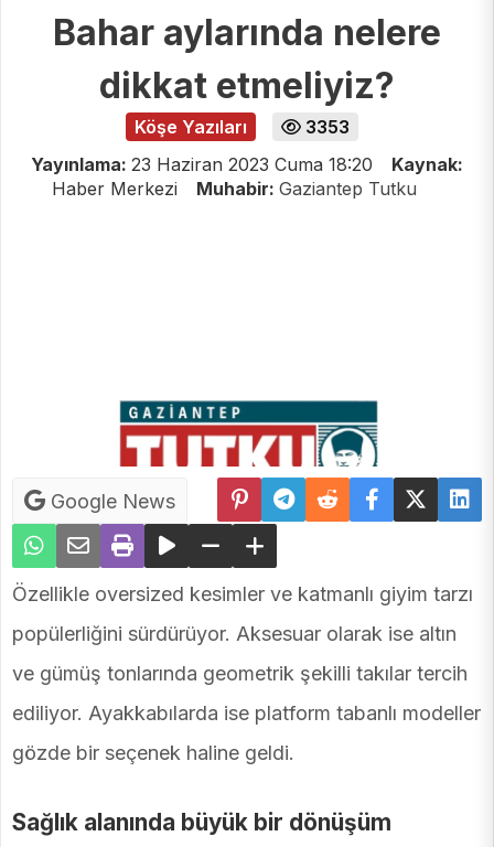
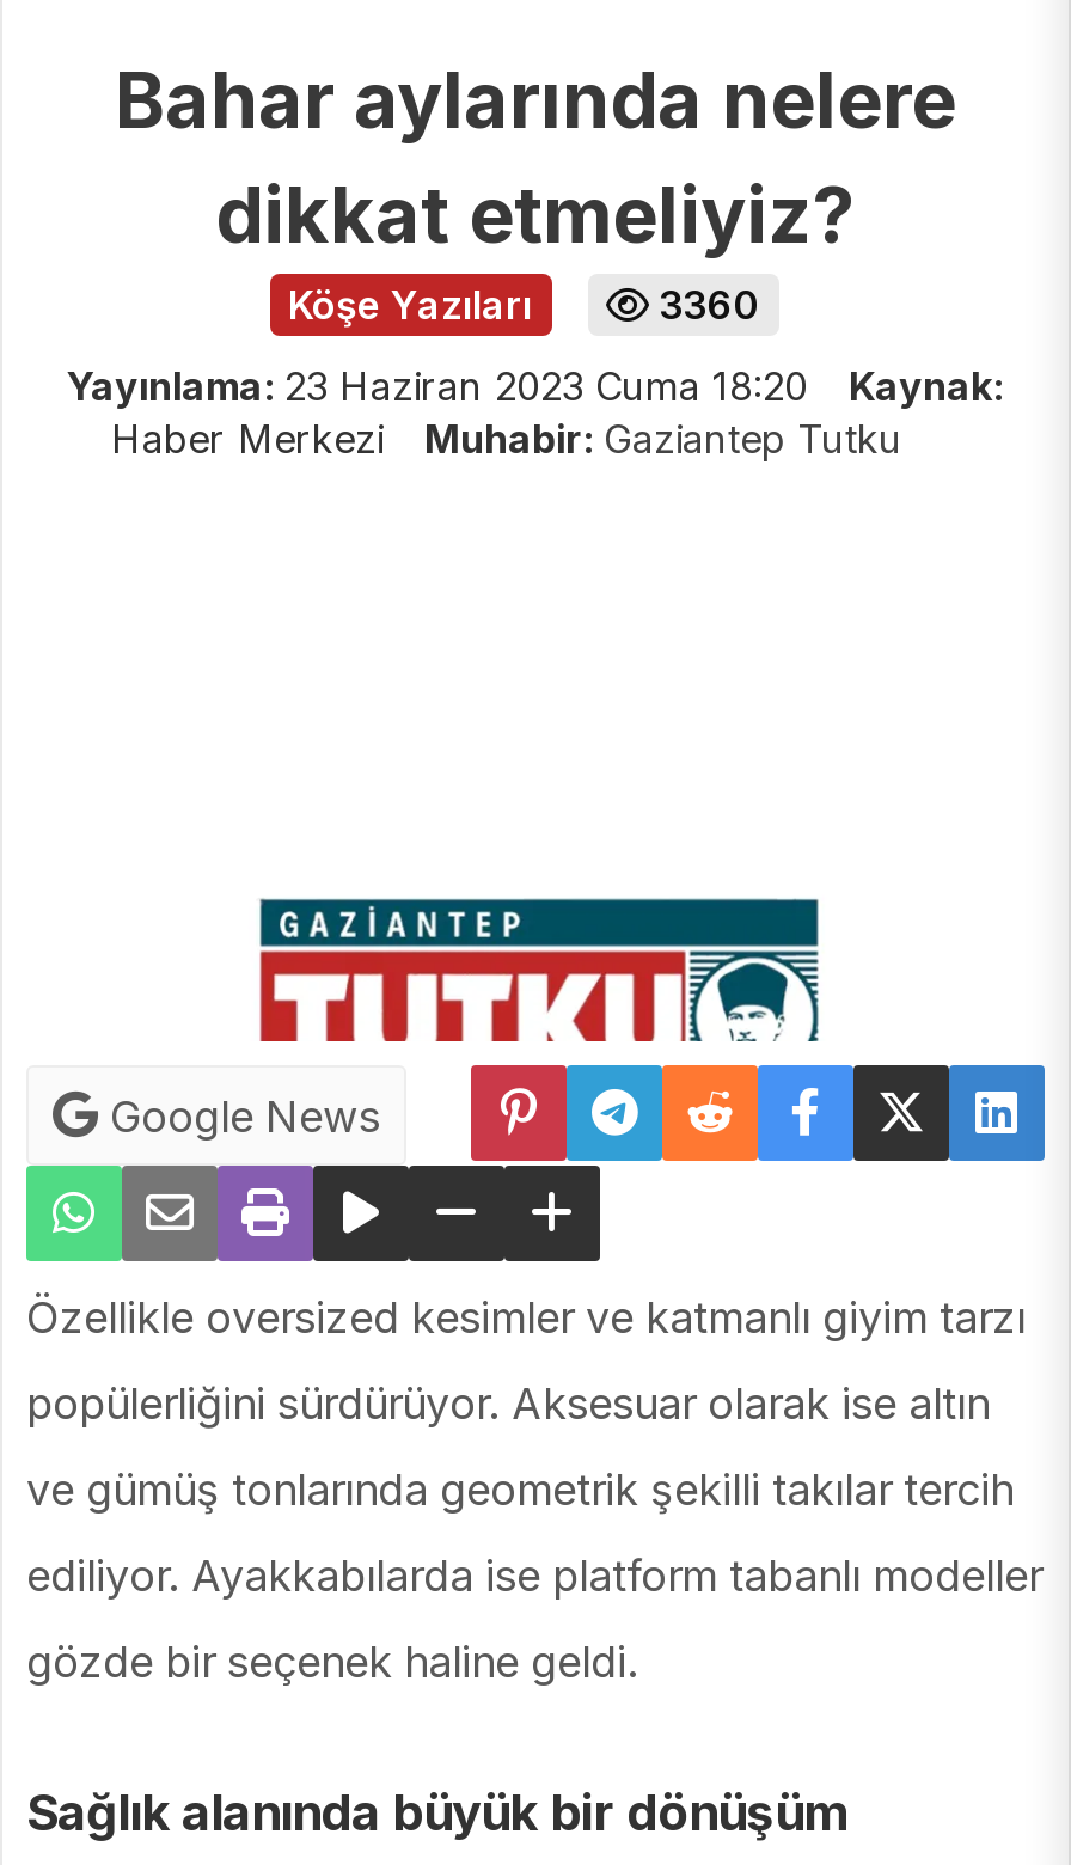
[300,116,349,138] 3353 -> [649,281,759,329] 3360

